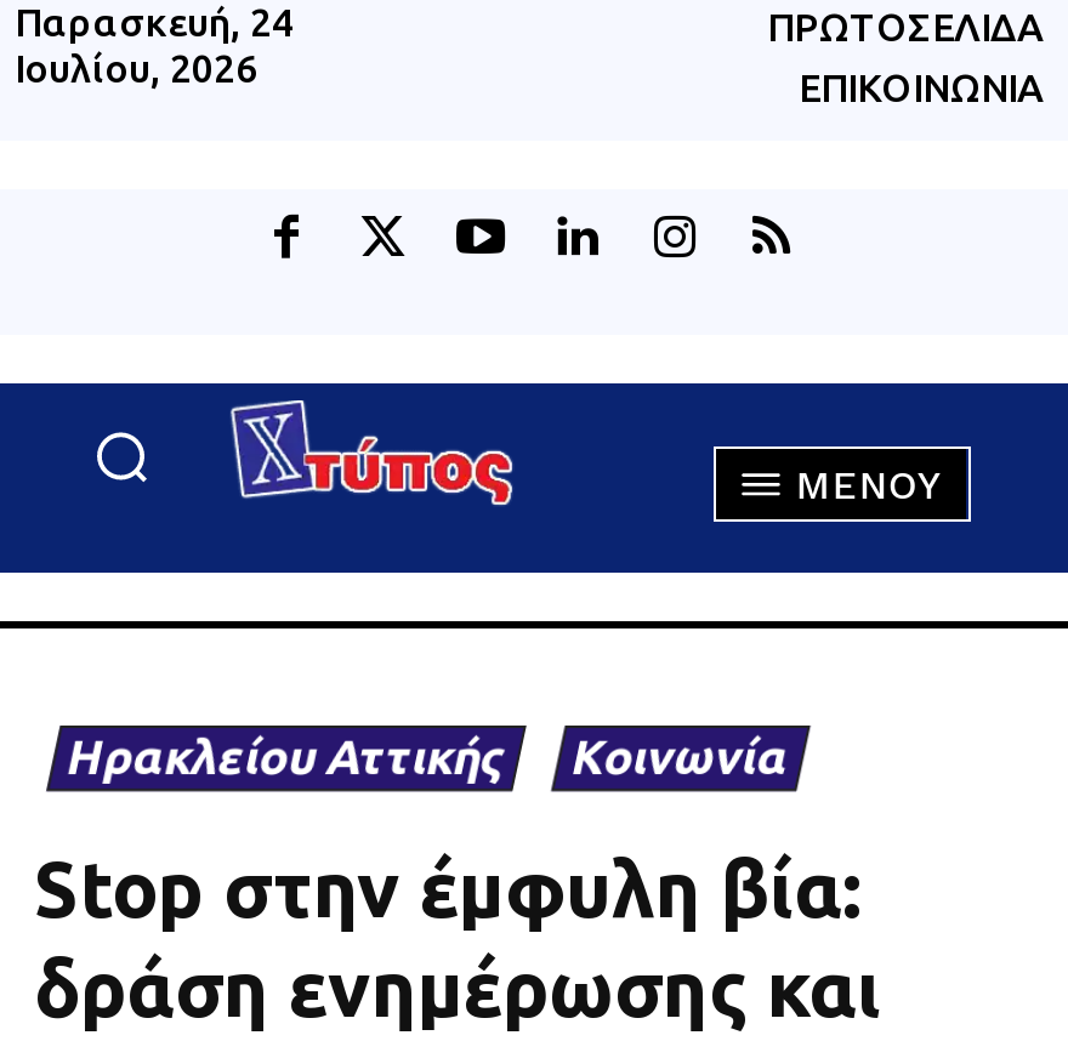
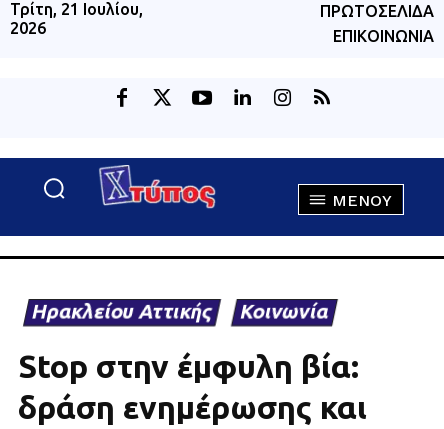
[15,0,294,90] Παρασκευή, 24 | Ιουλίου, 2026 -> [10,0,143,37] Τρίτη, 21 Ιουλίου, | 2026

